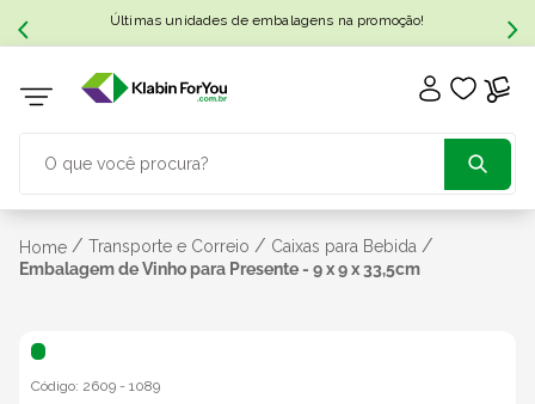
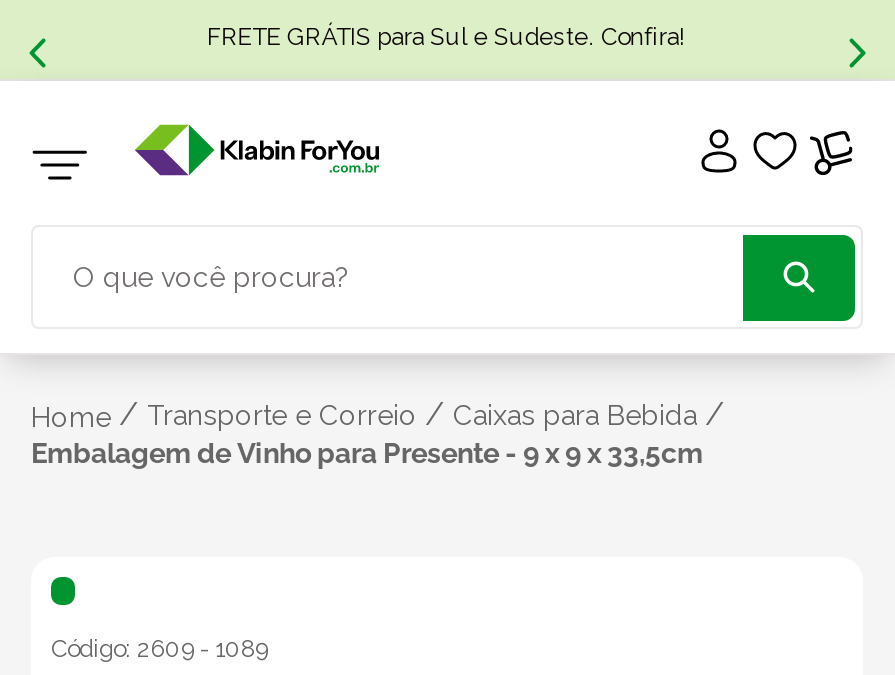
[110,11,425,28] Últimas unidades de embalagens na promoção! -> [208,22,686,50] FRETE GRÁTIS para Sul e Sudeste. Confira!

